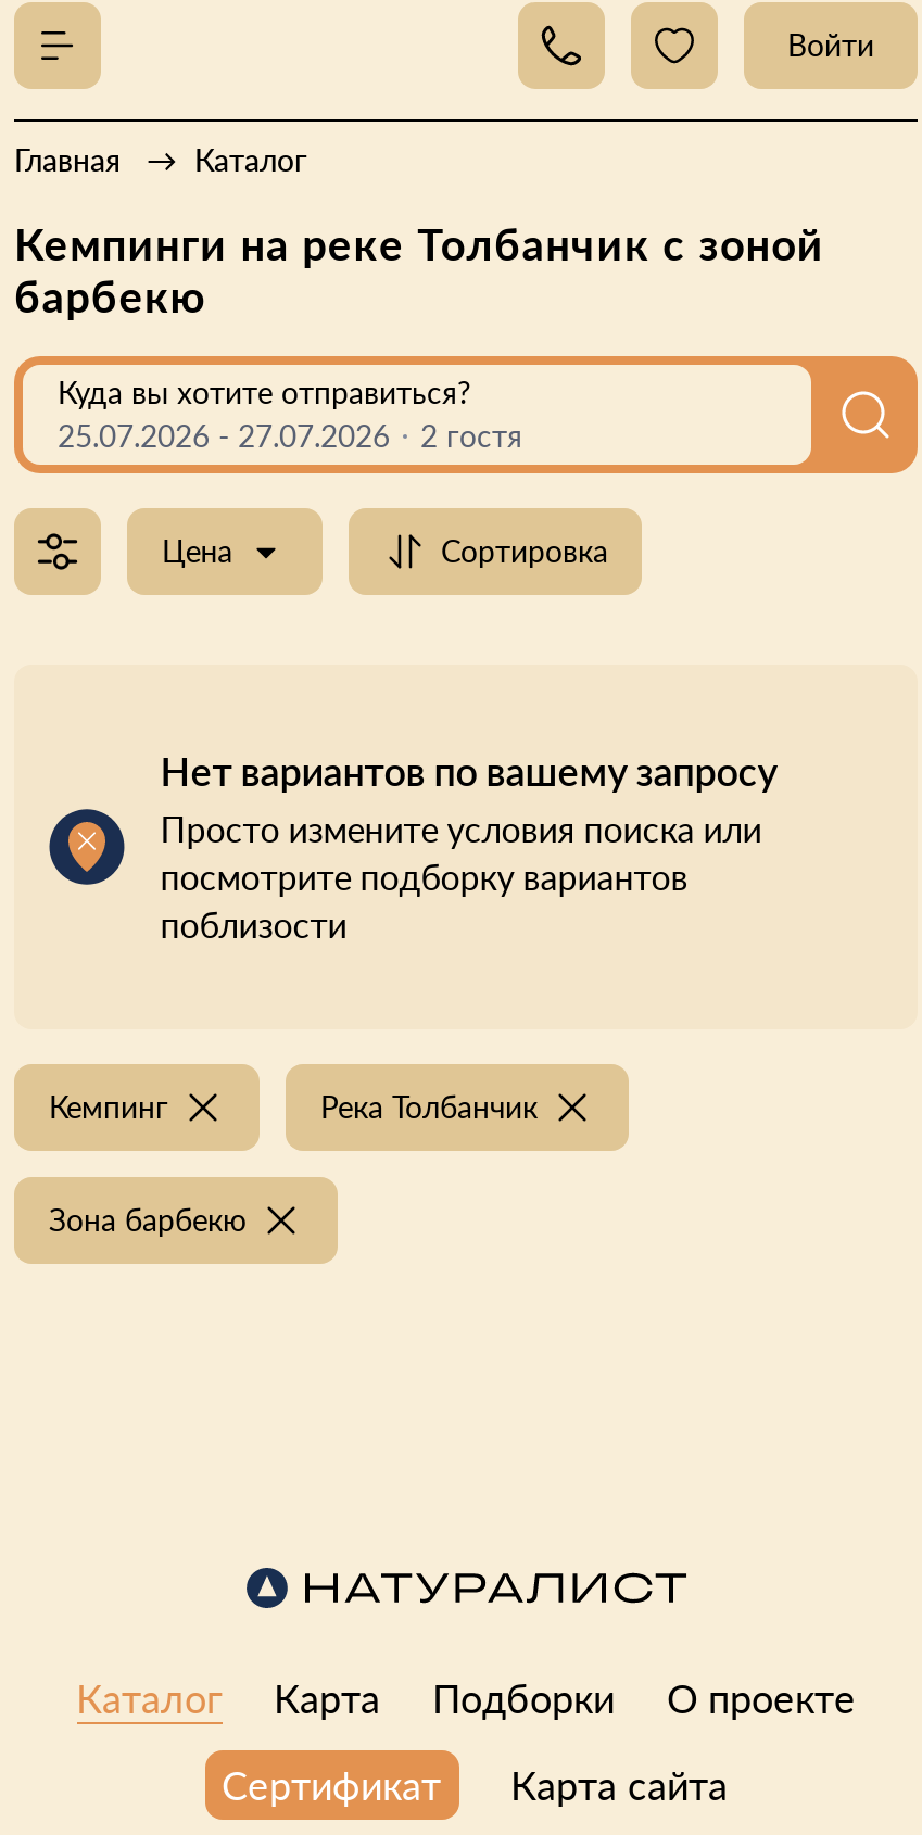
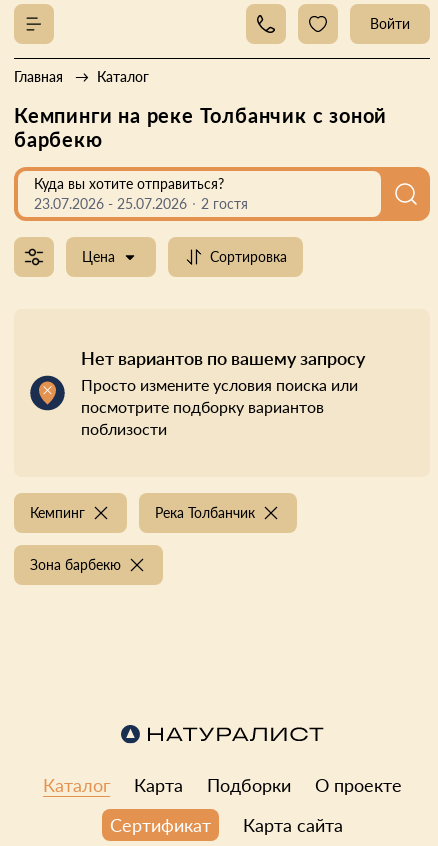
[58,417,522,454] 25.07.2026 - 27.07.2026 2 гостя -> [34,195,248,212] 23.07.2026 - 25.07.2026 2 гостя

